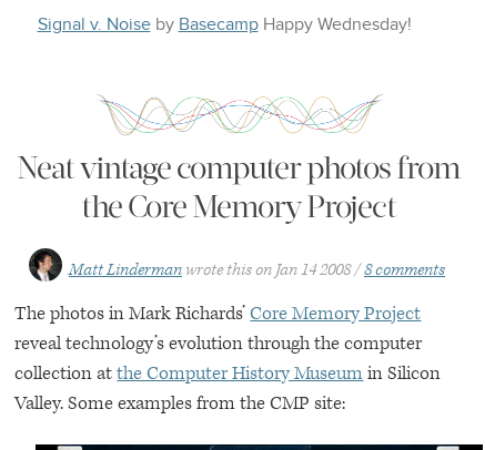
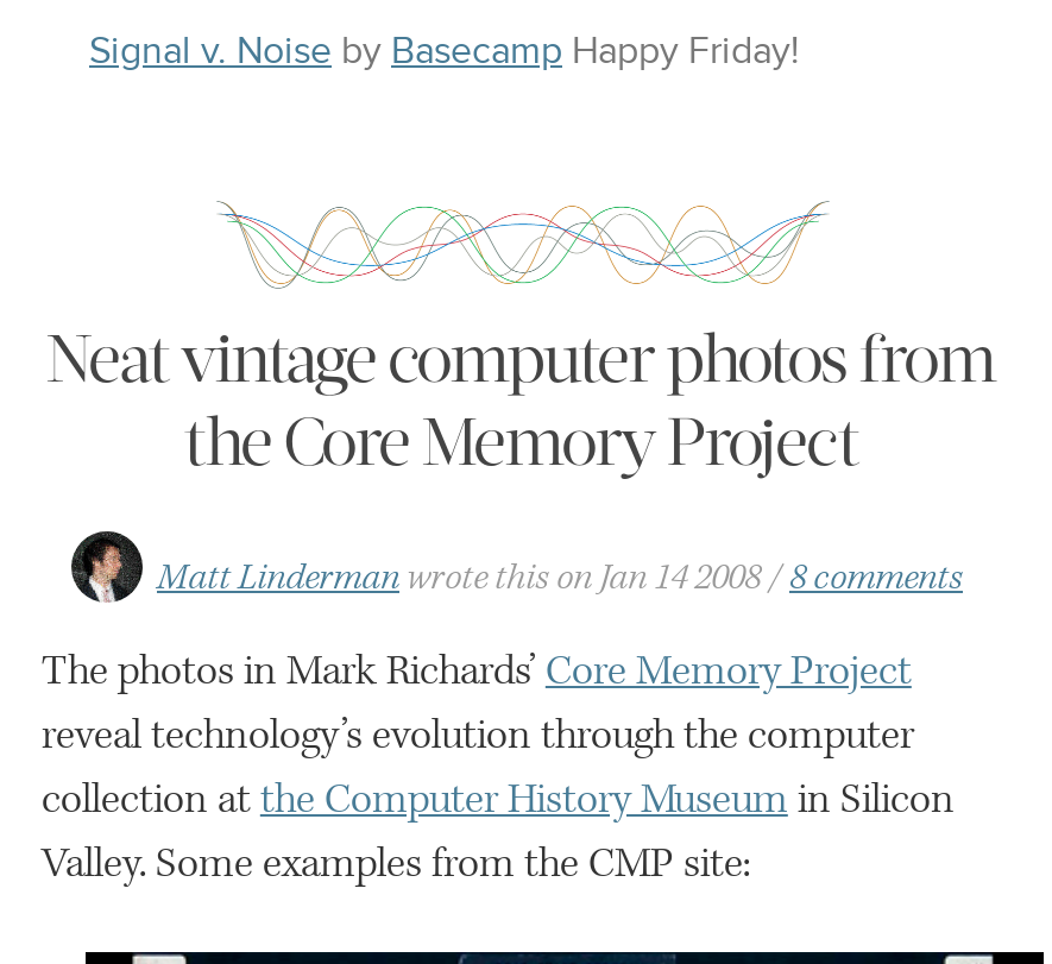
[37,13,411,35] Signal v. Noise by Basecamp Happy Wednesday! -> [89,27,800,75] Signal v. Noise by Basecamp Happy Friday!

